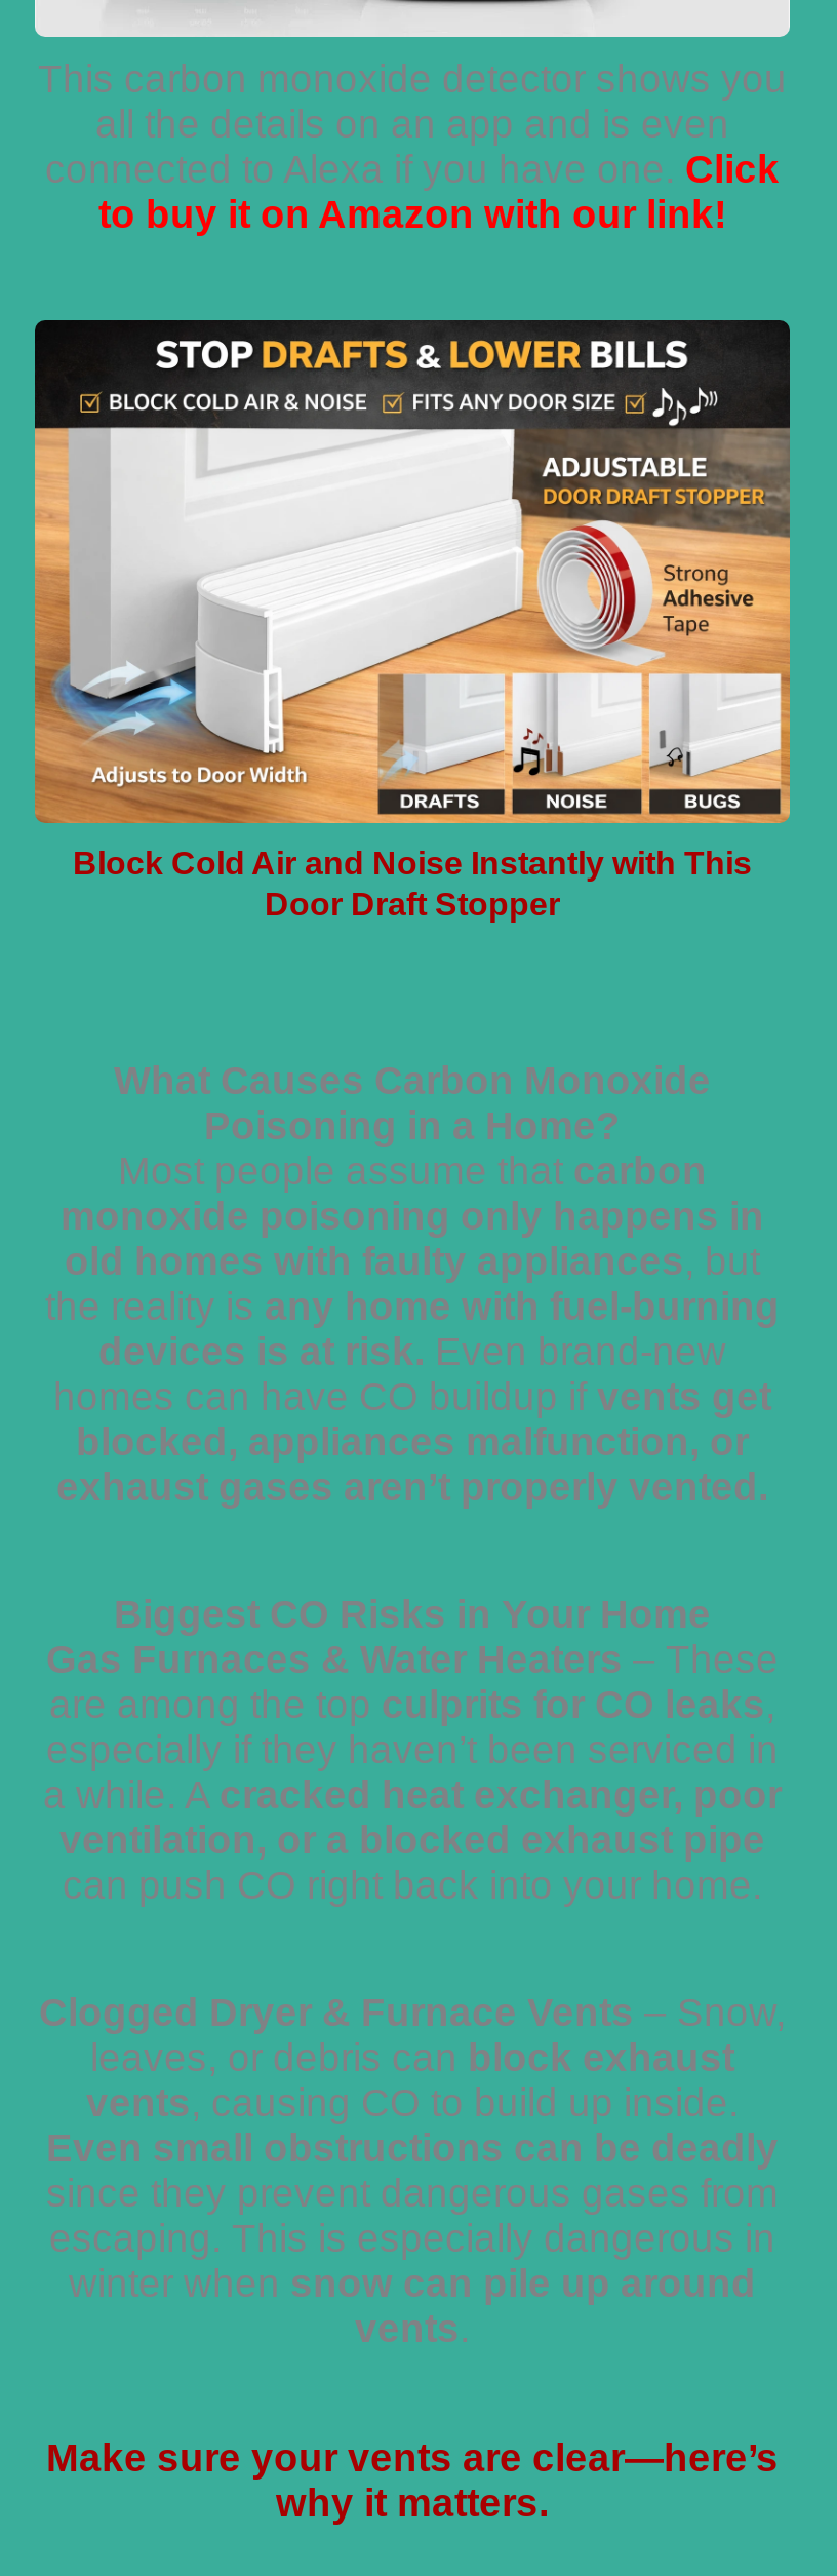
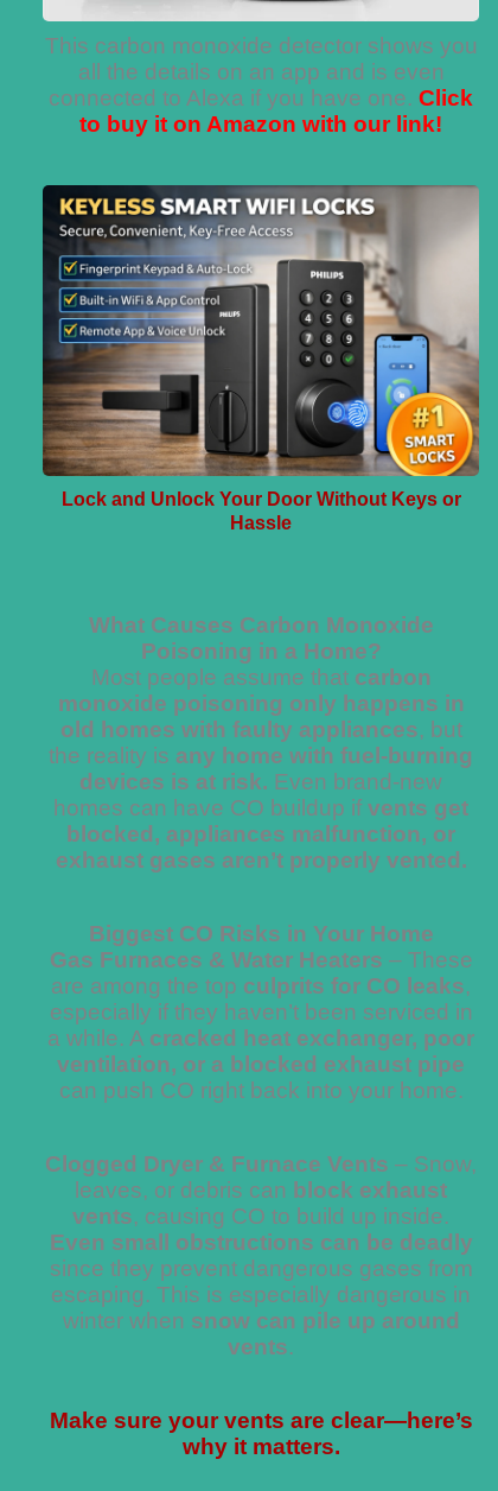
[33,318,792,921] [image] | Block Cold Air and Noise Instantly with This | Door Draft Stopper -> [41,185,480,533] [image] | Lock and Unlock Your Door Without Keys or | Hassle

